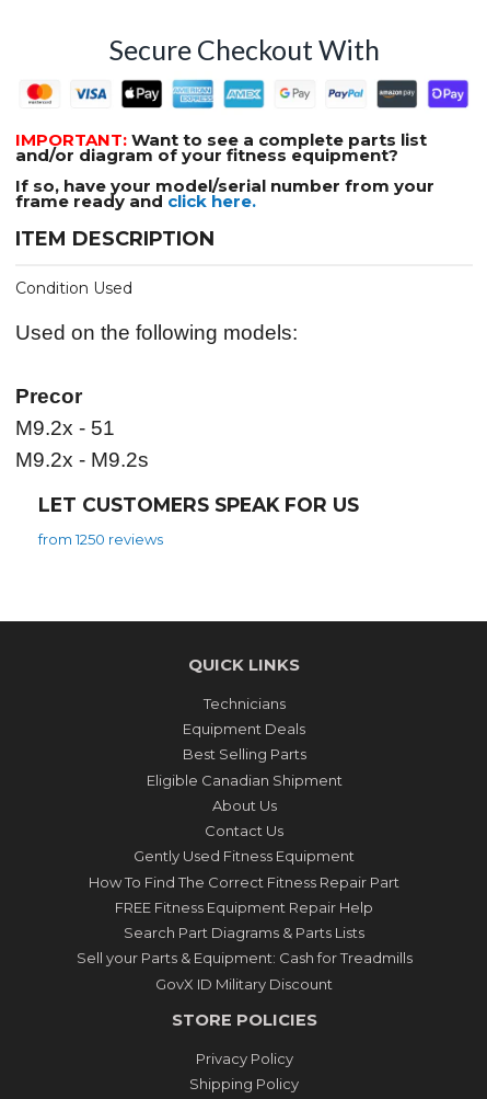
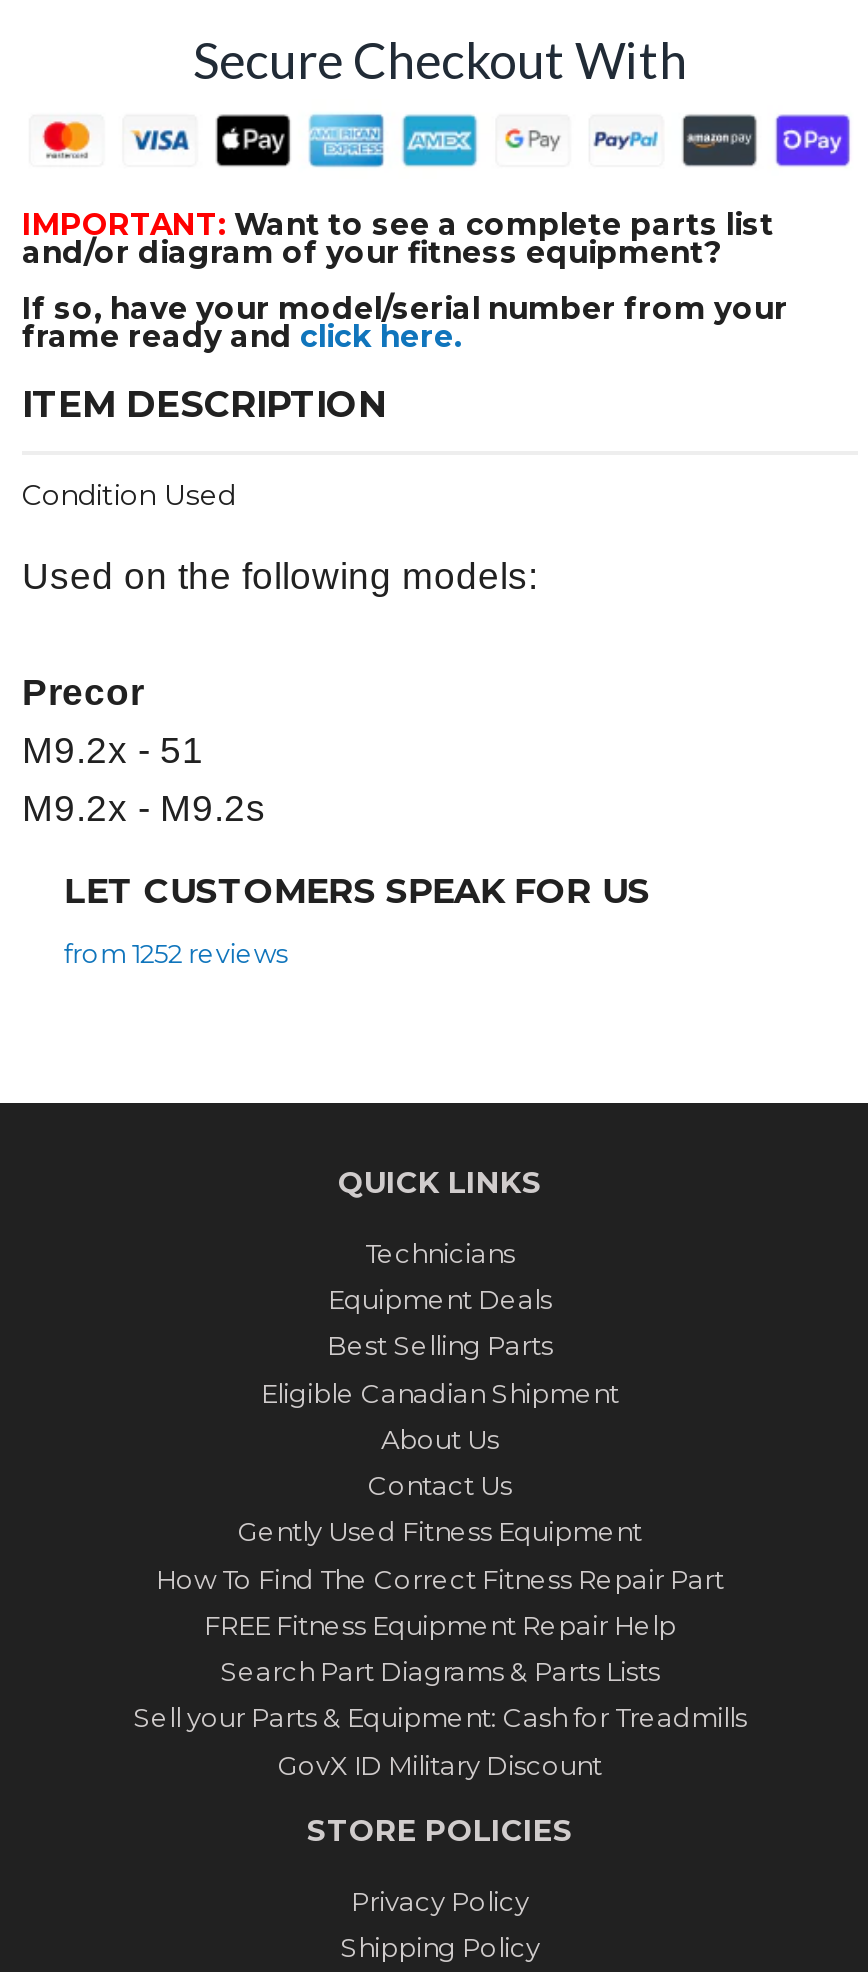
[38,530,163,548] from 1250 reviews -> [64,937,288,969] from 1252 reviews

